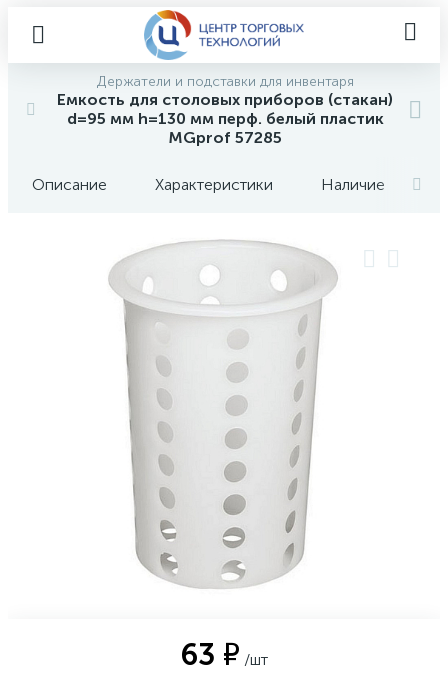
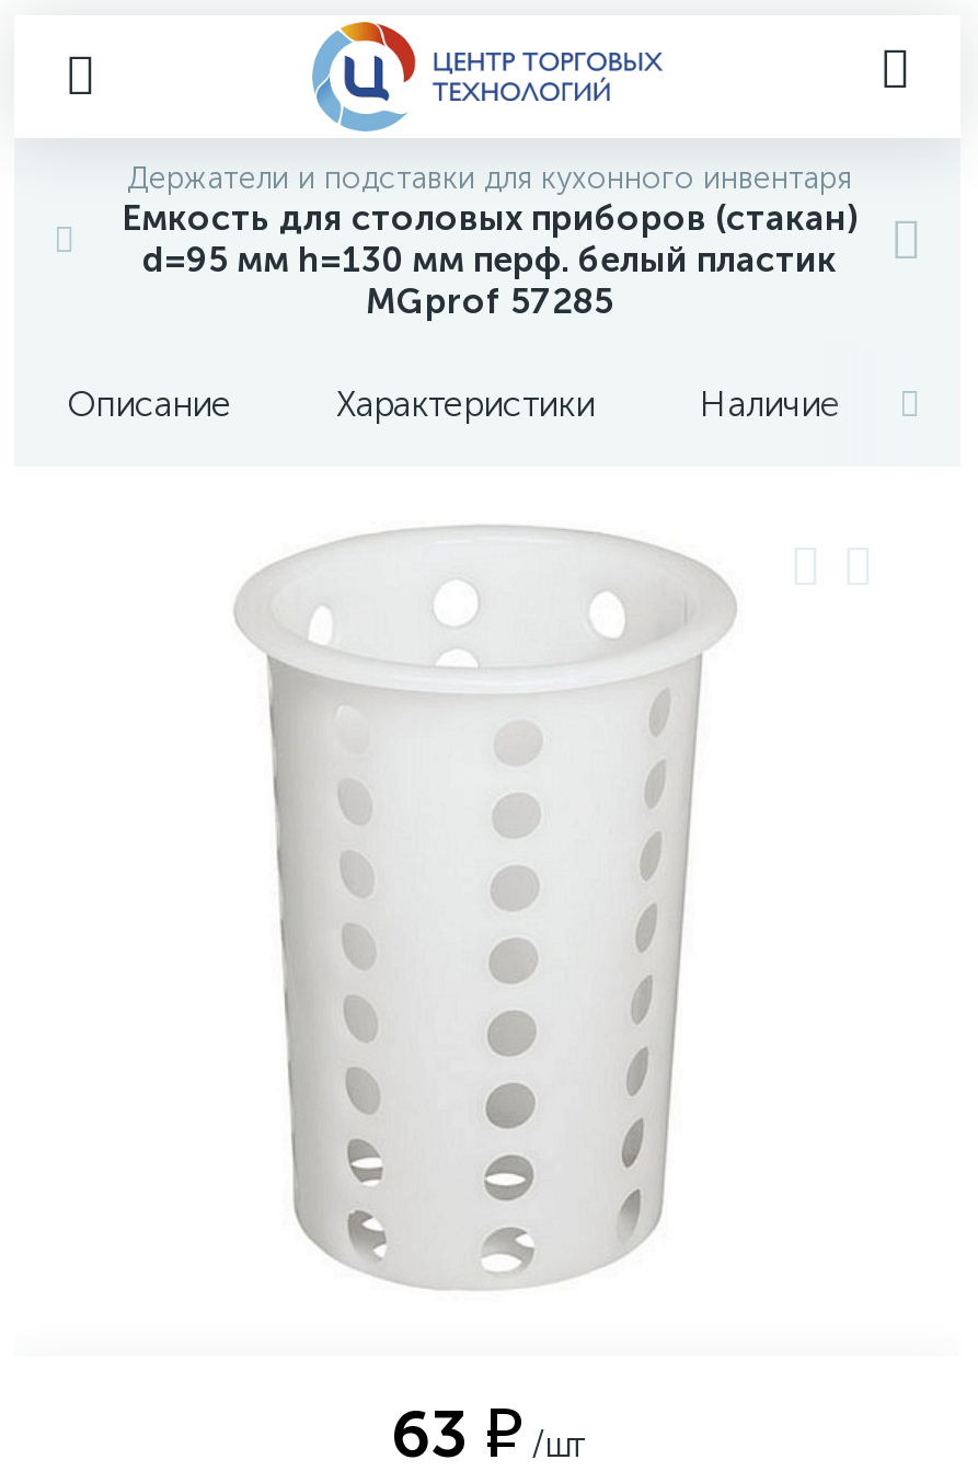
[96,73,353,90] Держатели и подставки для инвентаря -> [127,160,852,197] Держатели и подставки для кухонного инвентаря

